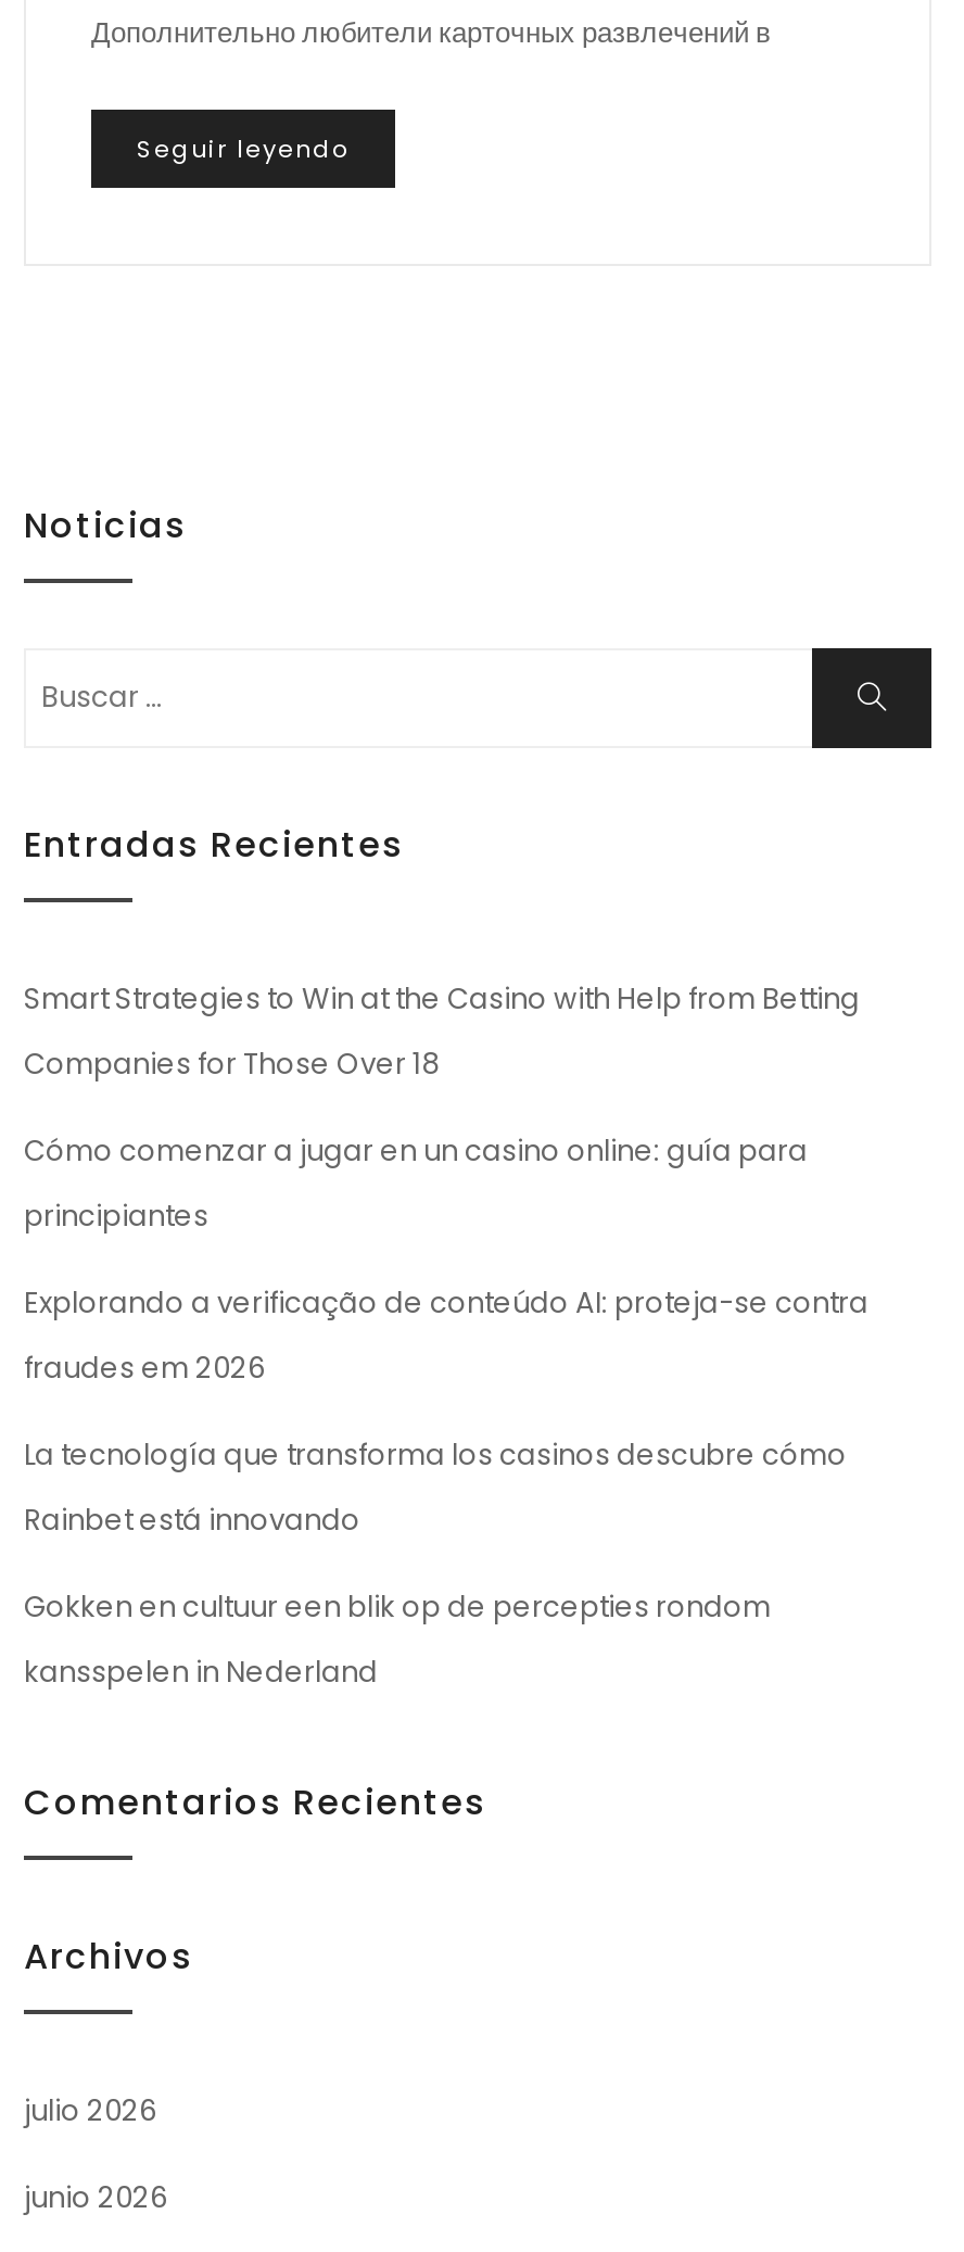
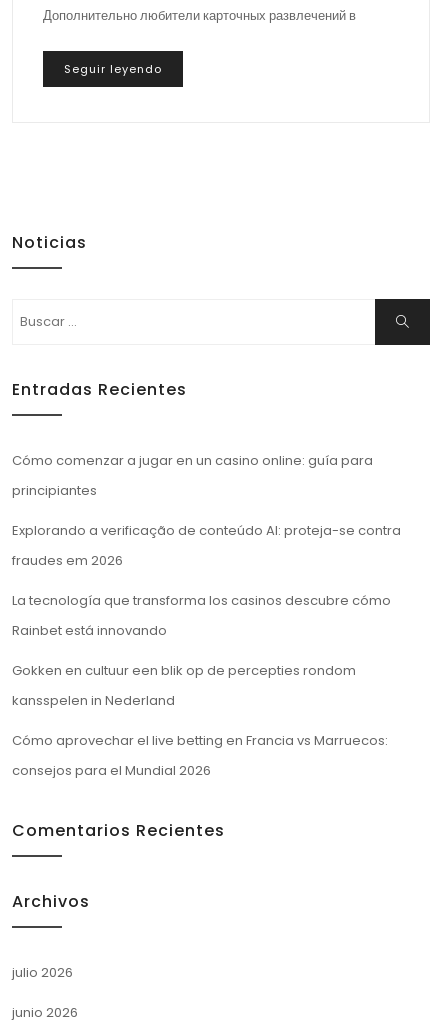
[24,977,860,1084] Smart Strategies to Win at the Casino with Help from Betting | Companies for Those Over 18 -> none
moved [24,1129,868,1692] -> [12,450,401,709]: Cómo comenzar a jugar en un casino online: guía para | principiantes | Explorando a verificação de conteúdo AI: proteja-se contra | fraudes em 2026 | La tecnología que transforma los casinos descubre cómo | Rainbet está innovando | Gokken en cultuur een blik op de percepties rondom | kansspelen in Nederland
none -> [12,730,388,779] Cómo aprovechar el live betting en Francia vs Marruecos: | consejos para el Mundial 2026

